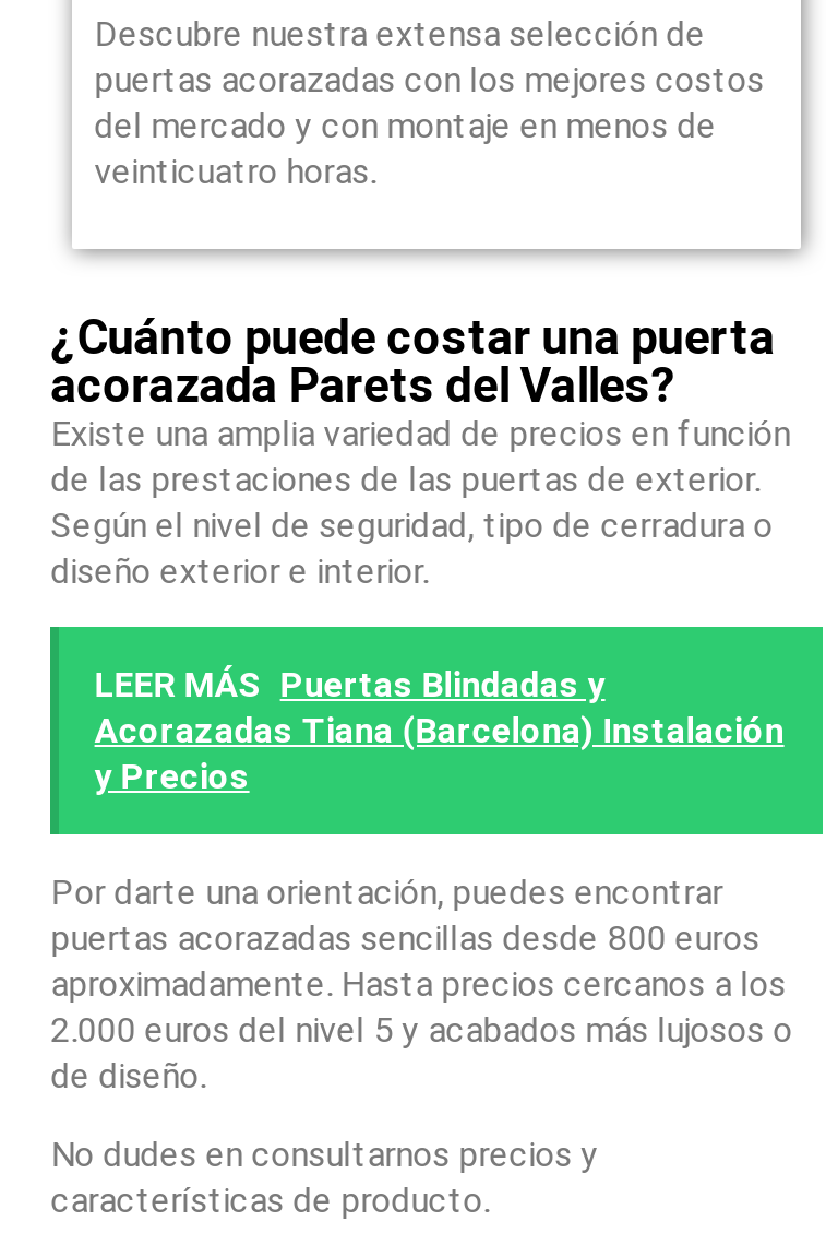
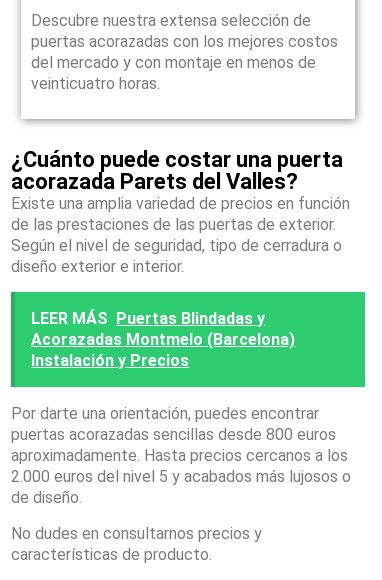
[94,709,784,797] Acorazadas Tiana (Barcelona) Instalación | y Precios -> [31,330,295,370] Acorazadas Montmelo (Barcelona) | Instalación y Precios

